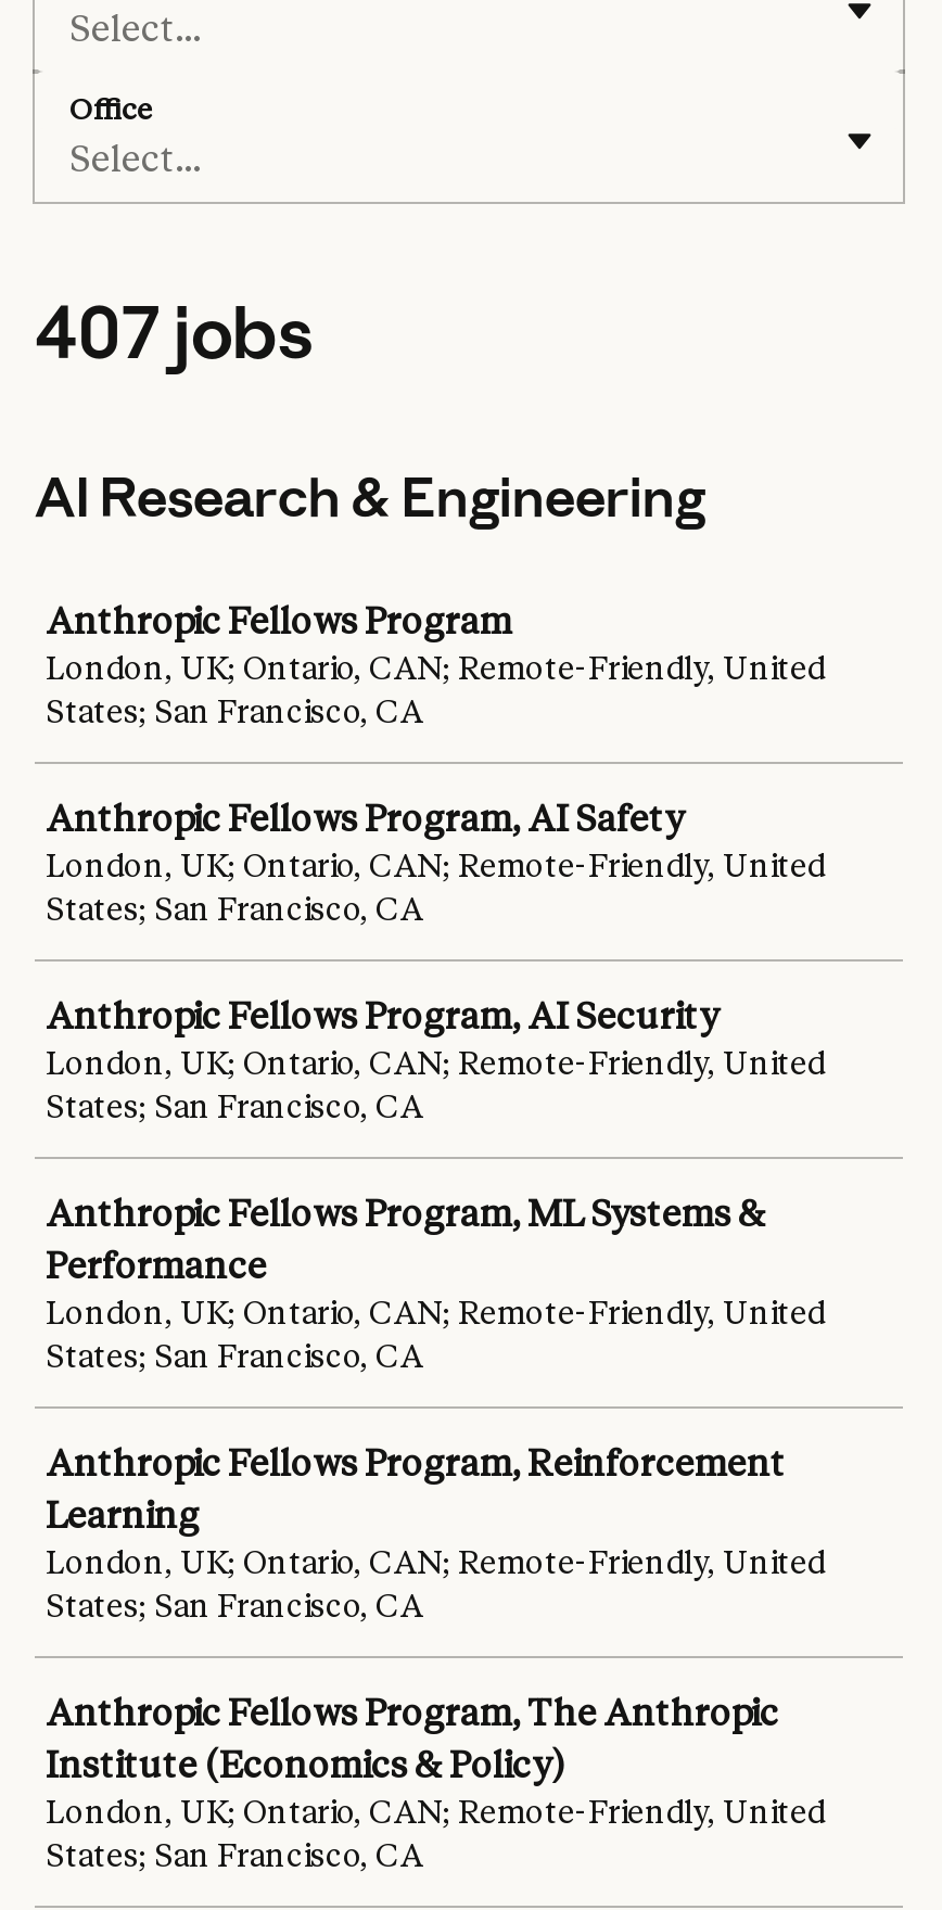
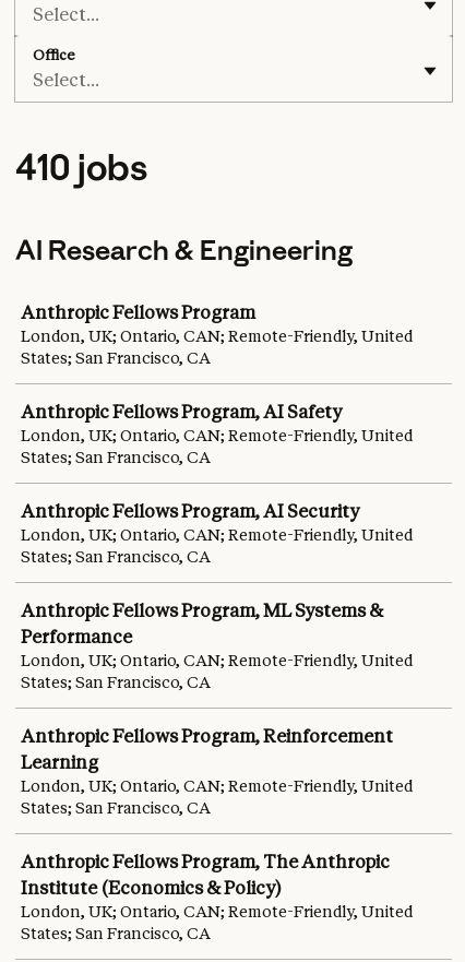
[35,289,313,375] 407 jobs -> [15,145,147,189] 410 jobs

